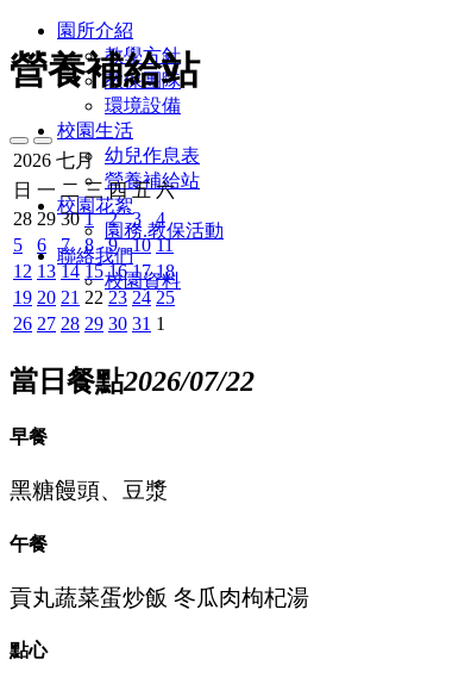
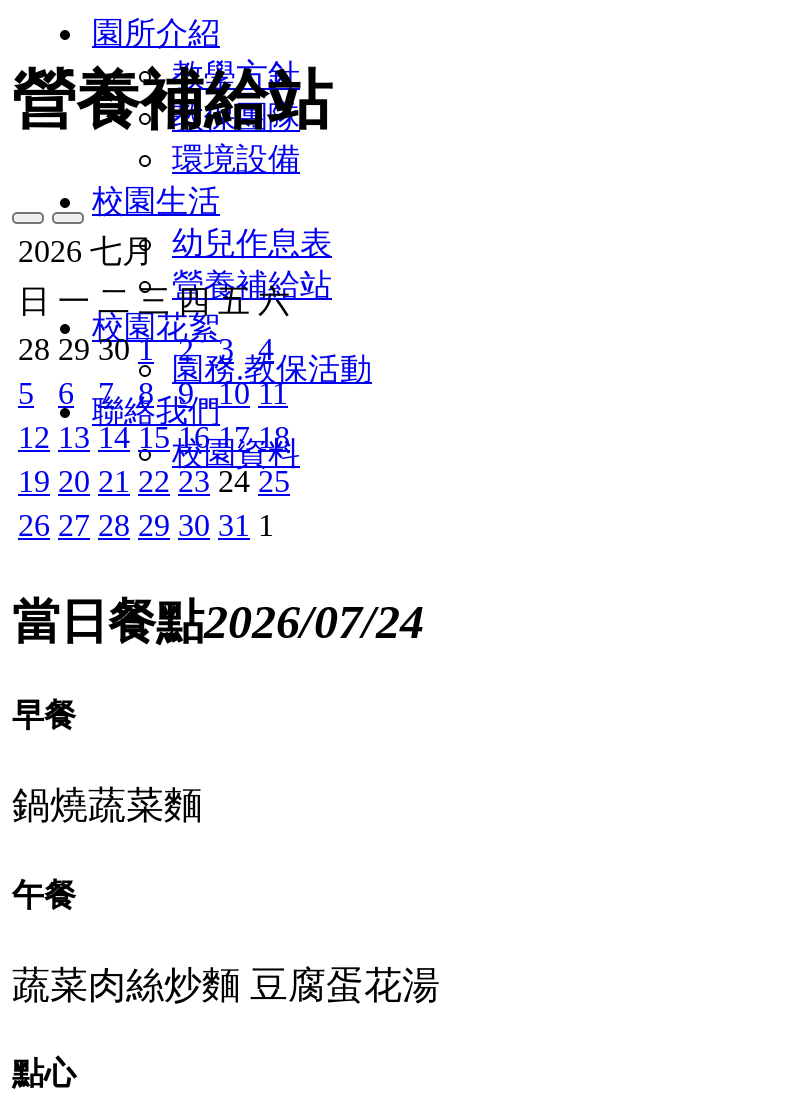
[10,366,255,397] 當日餐點2026/07/22 -> [12,596,424,648] 當日餐點2026/07/24
[10,478,168,503] 黑糖饅頭、豆漿 -> [12,785,202,827] 鍋燒蔬菜麵
[10,585,309,610] 貢丸蔬菜蛋炒飯 冬瓜肉枸杞湯 -> [12,964,440,1006] 蔬菜肉絲炒麵 豆腐蛋花湯

